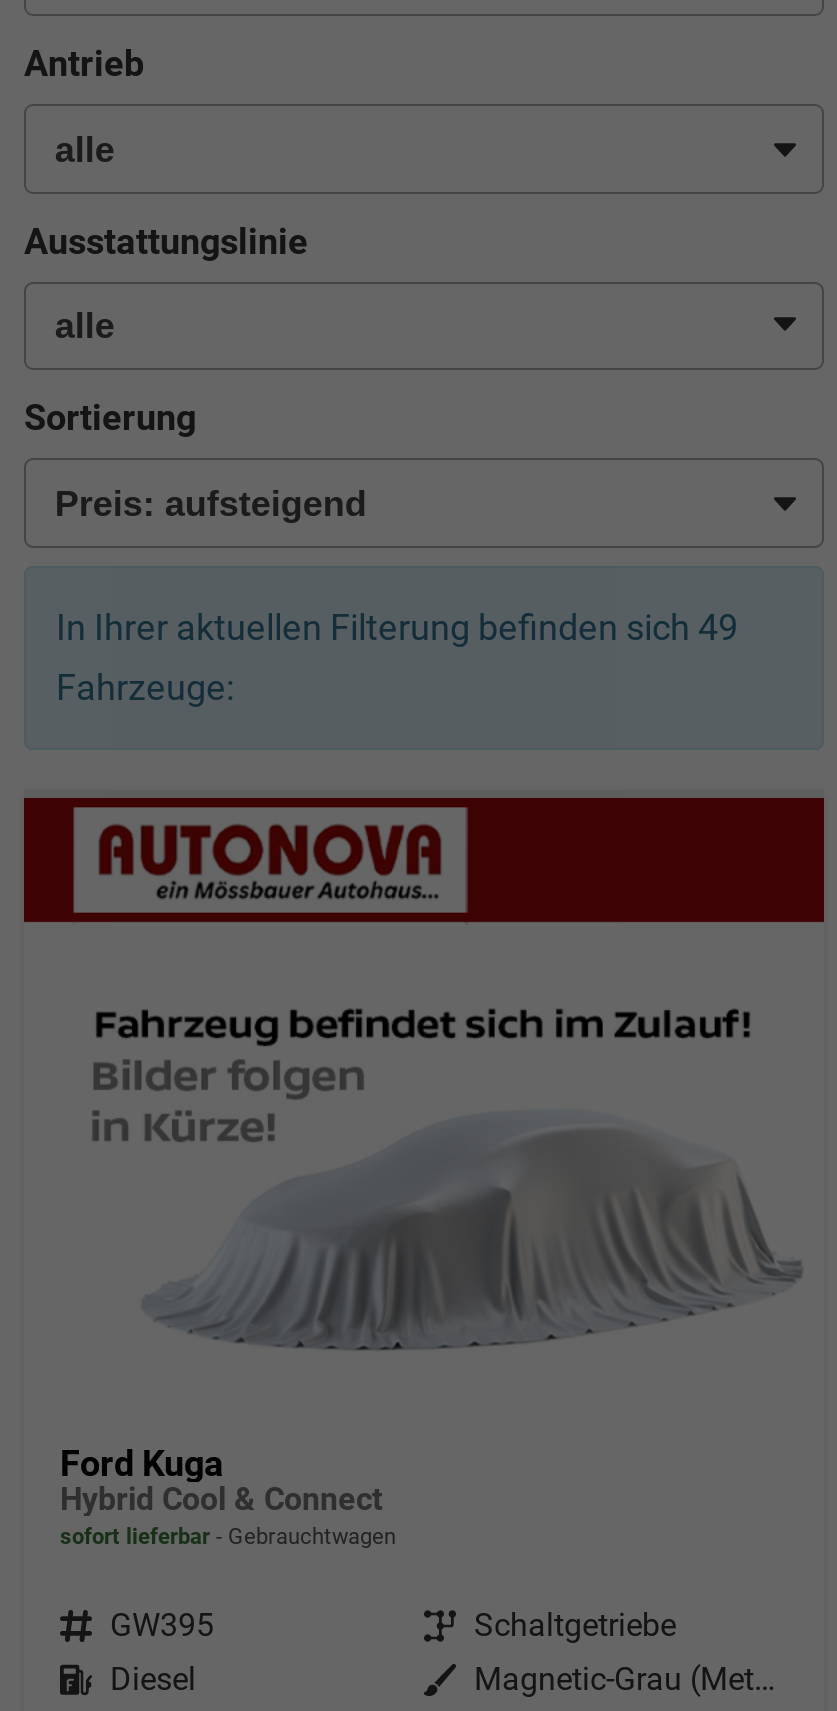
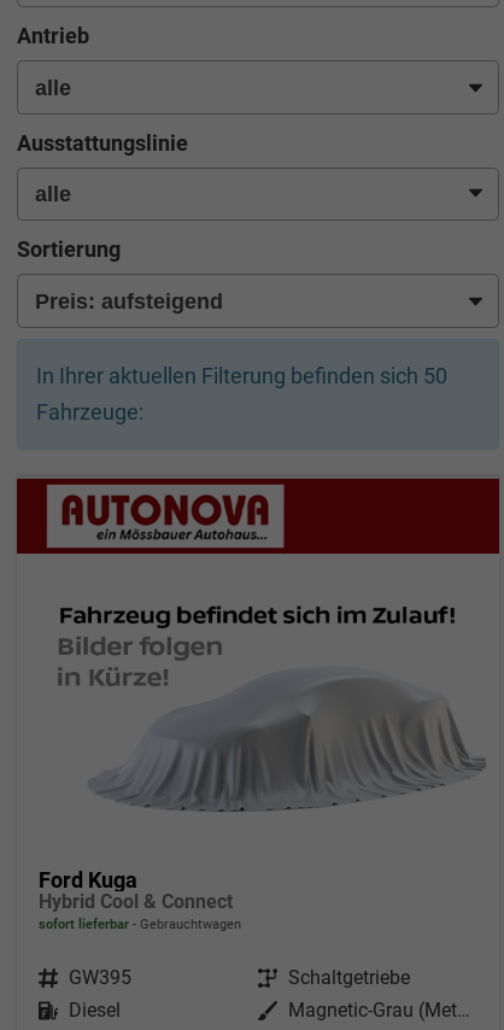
[56,607,738,649] In Ihrer aktuellen Filterung befinden sich 49 -> [36,363,447,389] In Ihrer aktuellen Filterung befinden sich 50

